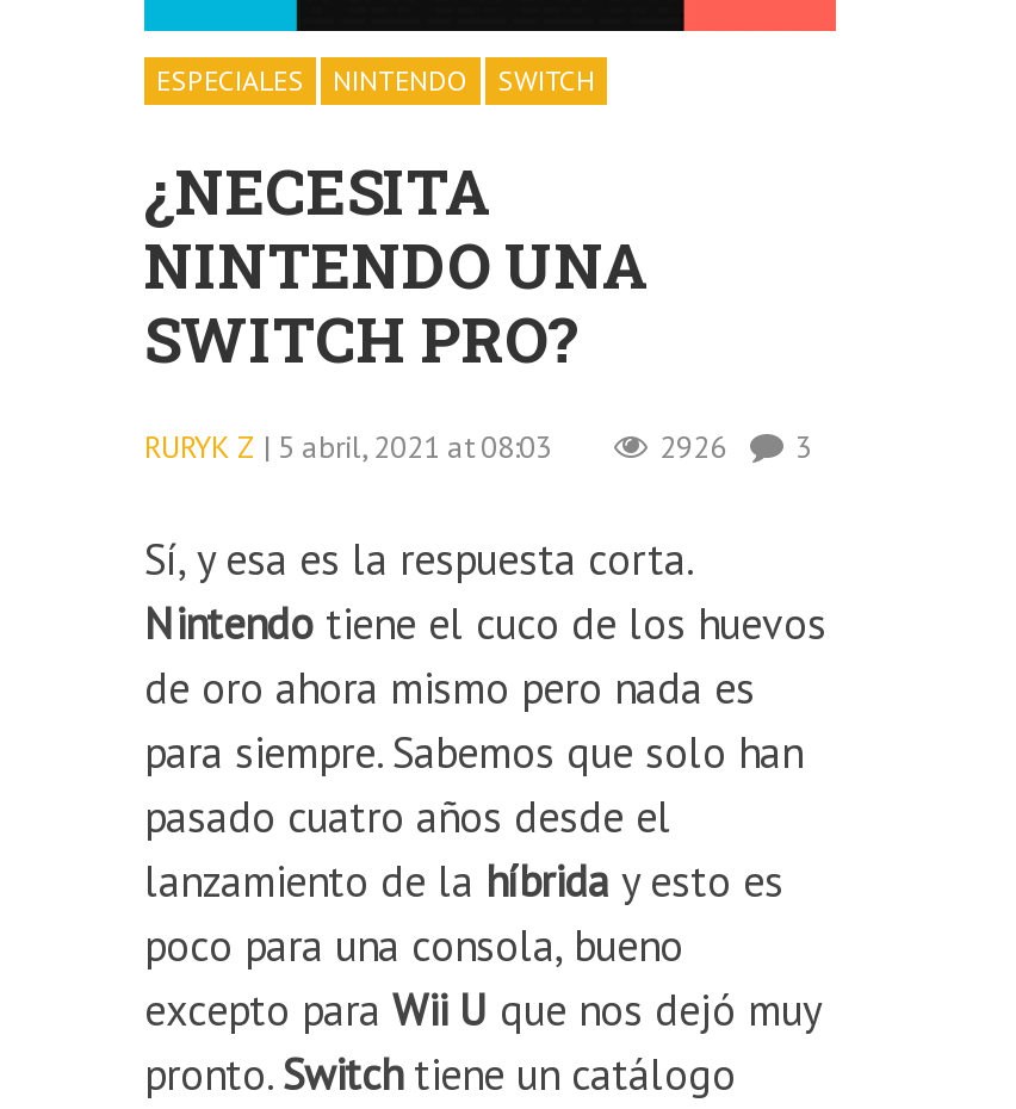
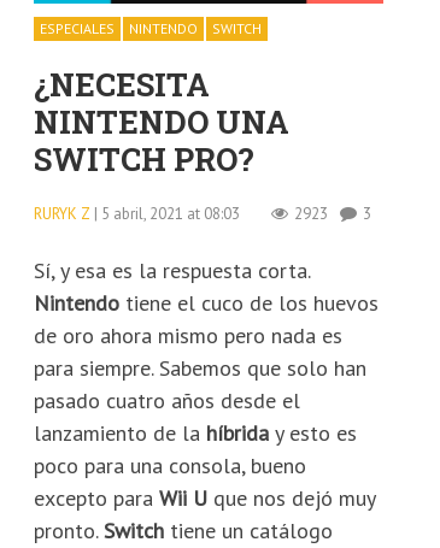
[652,428,812,468] 2926 3 -> [291,204,371,224] 2923 3

